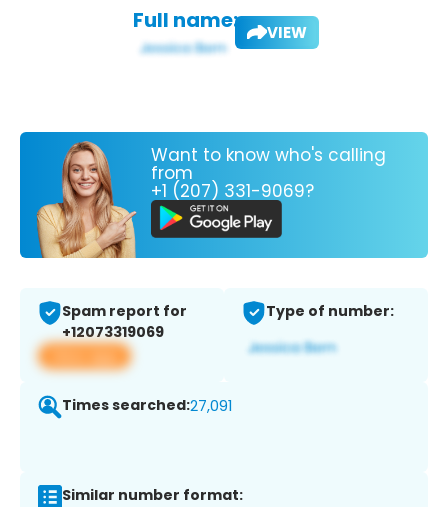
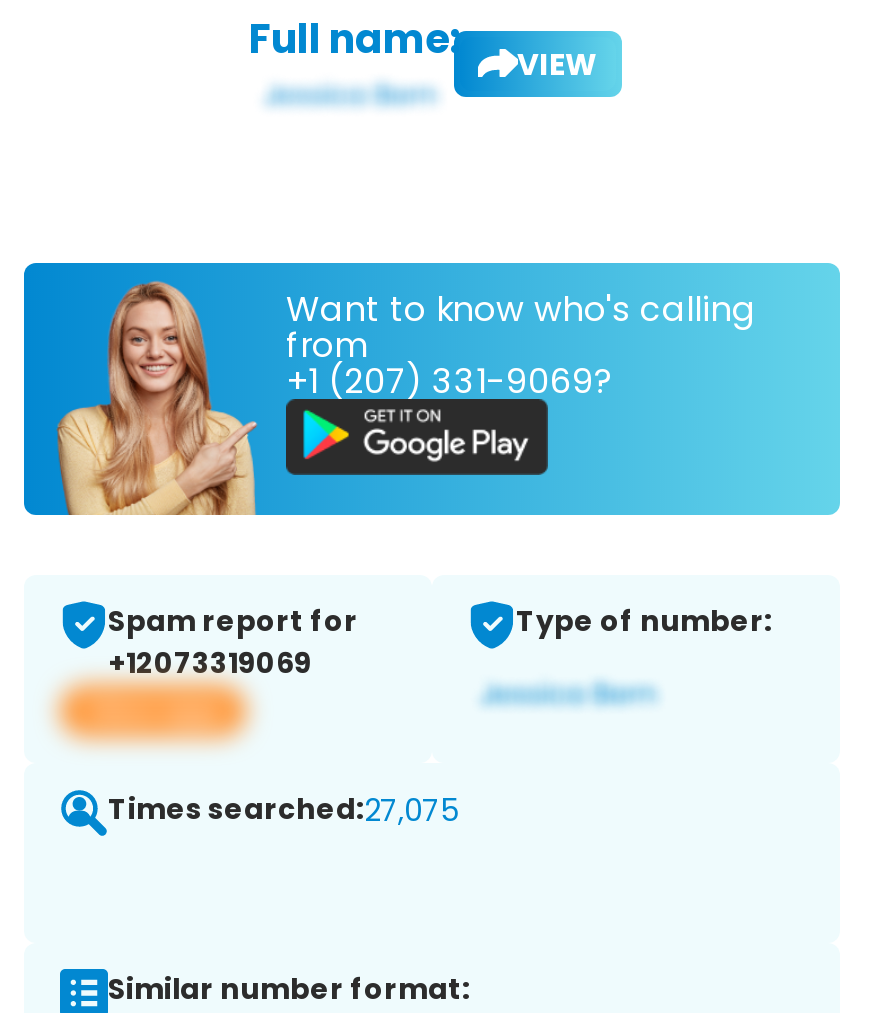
[62,395,233,416] Times searched:27,091 -> [108,789,460,831] Times searched:27,075

